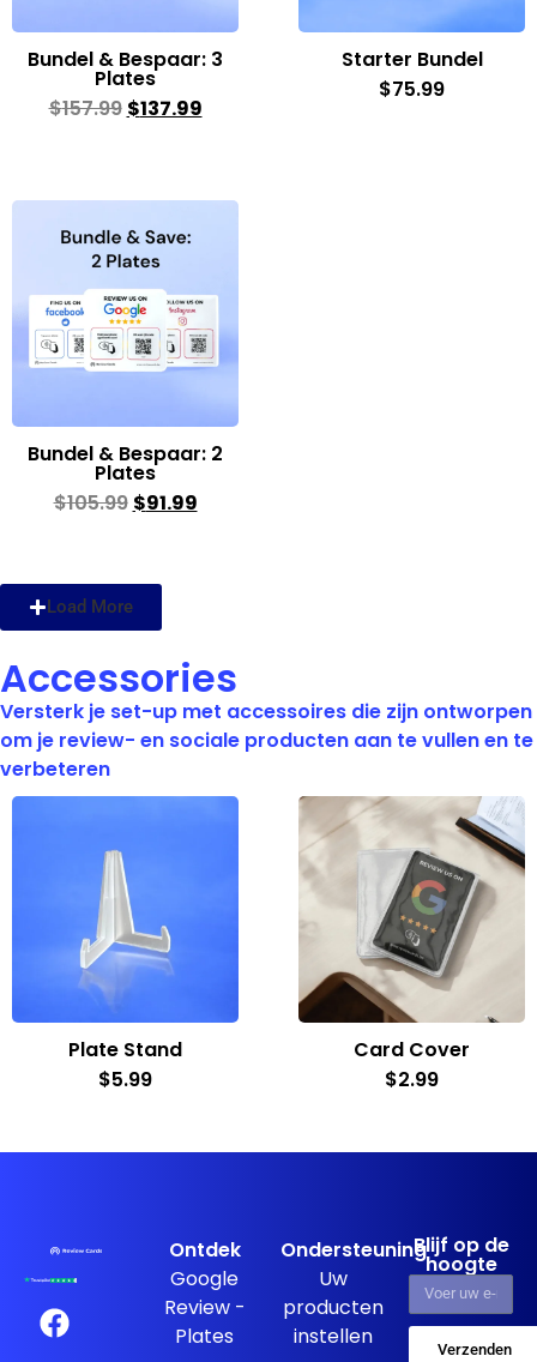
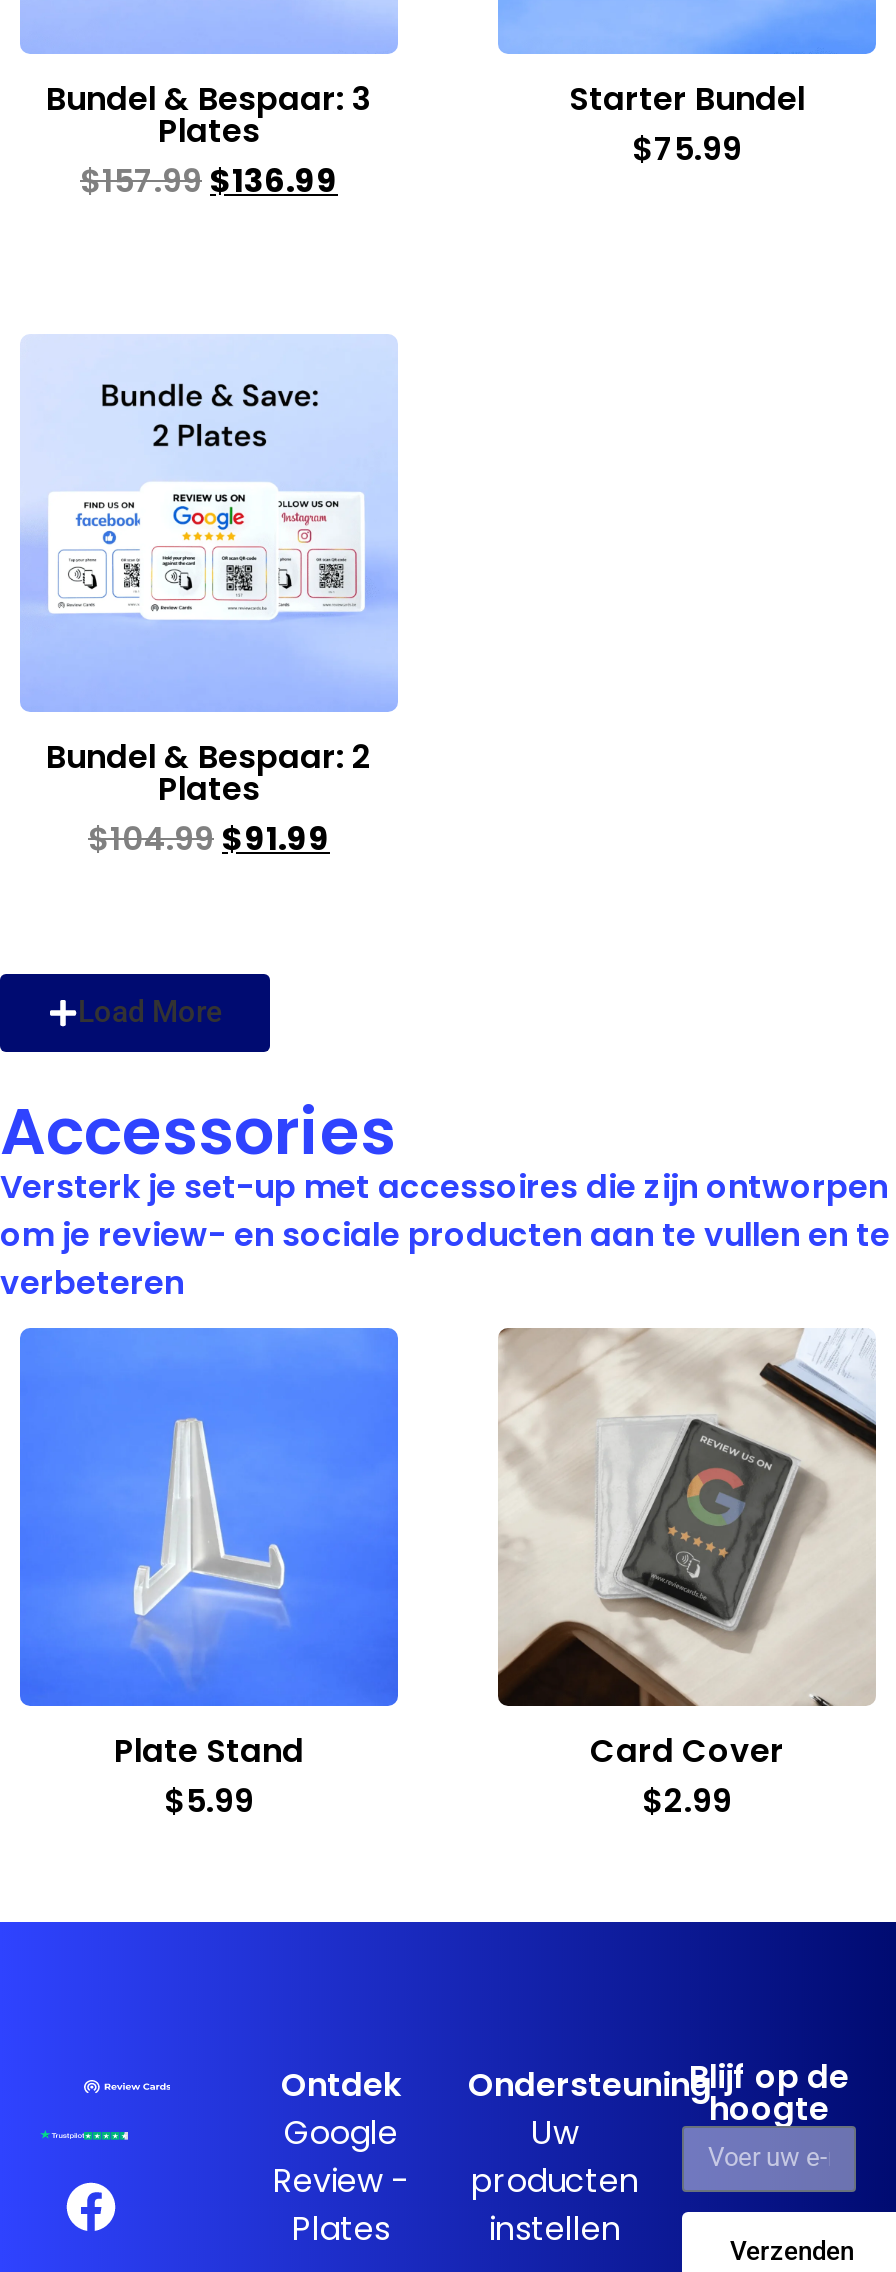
[49,94,202,122] $157.99 $137.99 -> [80,158,338,204] $157.99 $136.99
[53,489,197,517] $105.99 $91.99 -> [88,816,330,862] $104.99 $91.99

